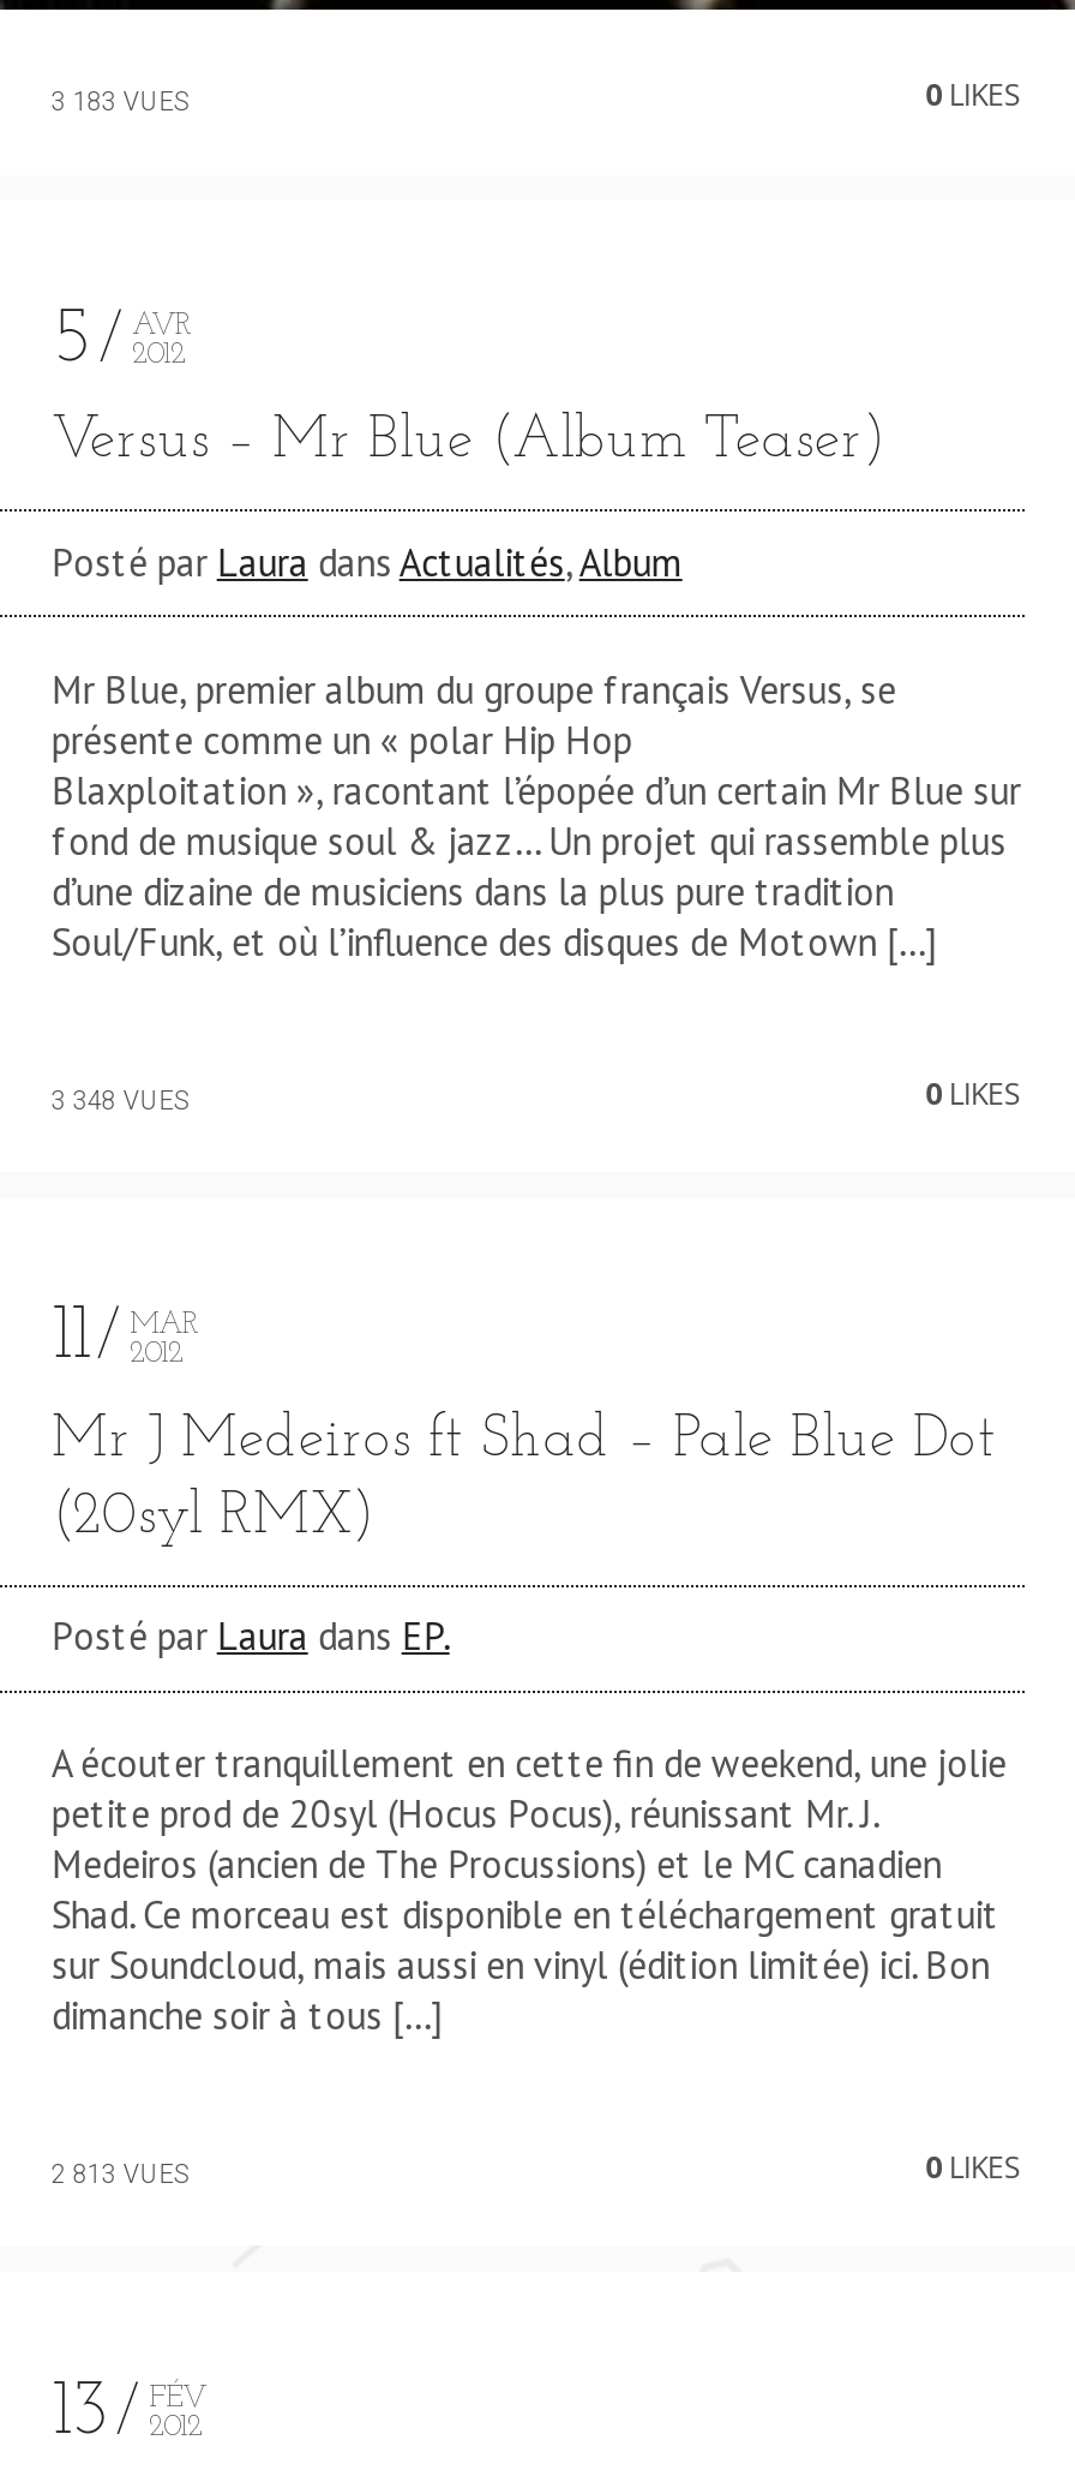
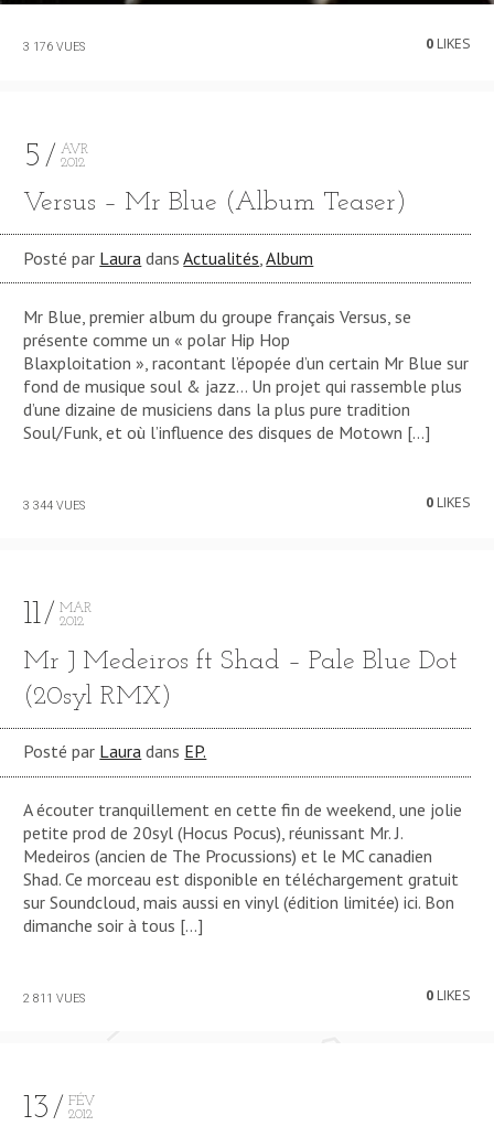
[51,87,185,118] 3 183 VUES -> [23,40,85,54] 3 176 VUES
[51,1085,185,1116] 3 348 VUES -> [23,498,85,512] 3 344 VUES
[51,2159,185,2190] 2 813 VUES -> [23,992,85,1006] 2 811 VUES

